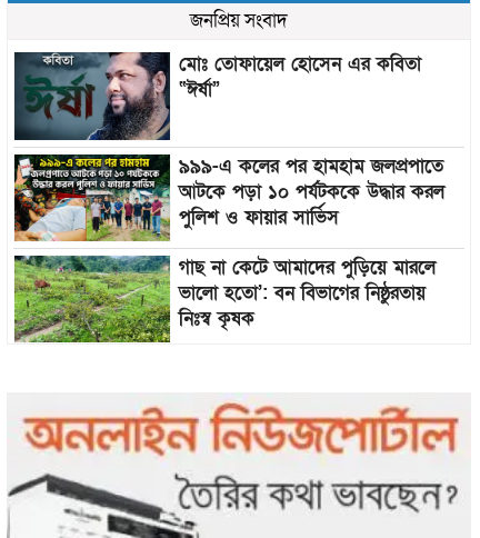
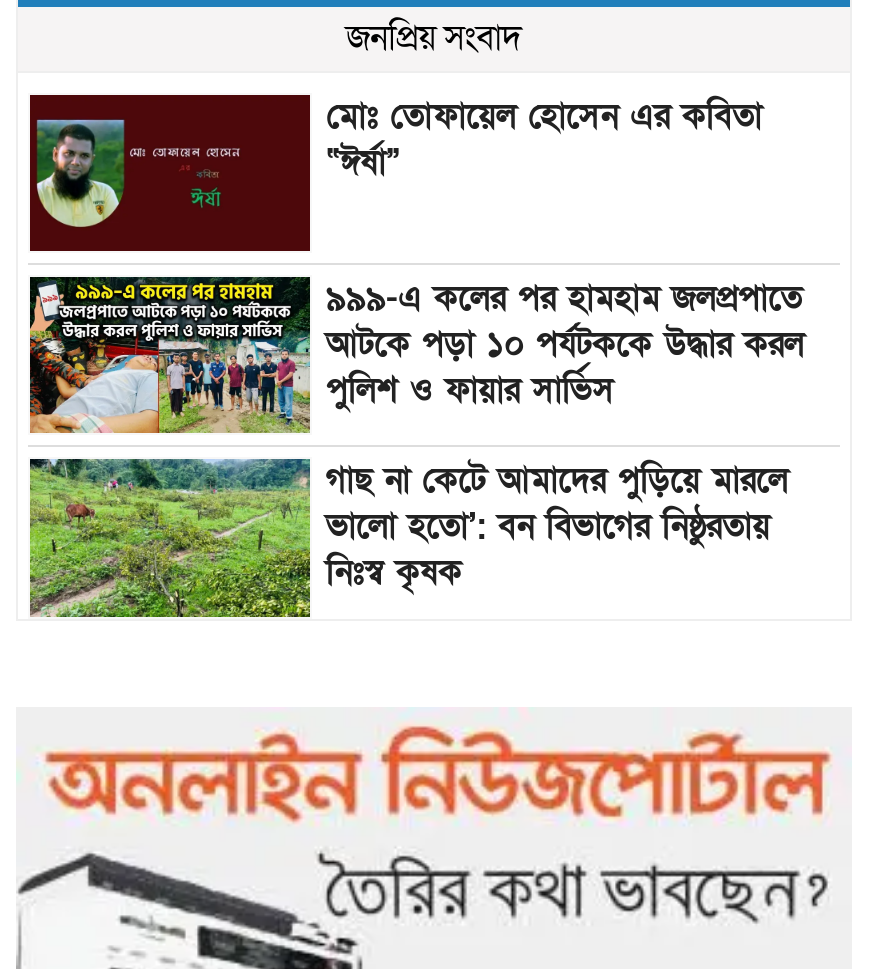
[14,51,171,141] [image] -> [30,92,312,252] [image]

